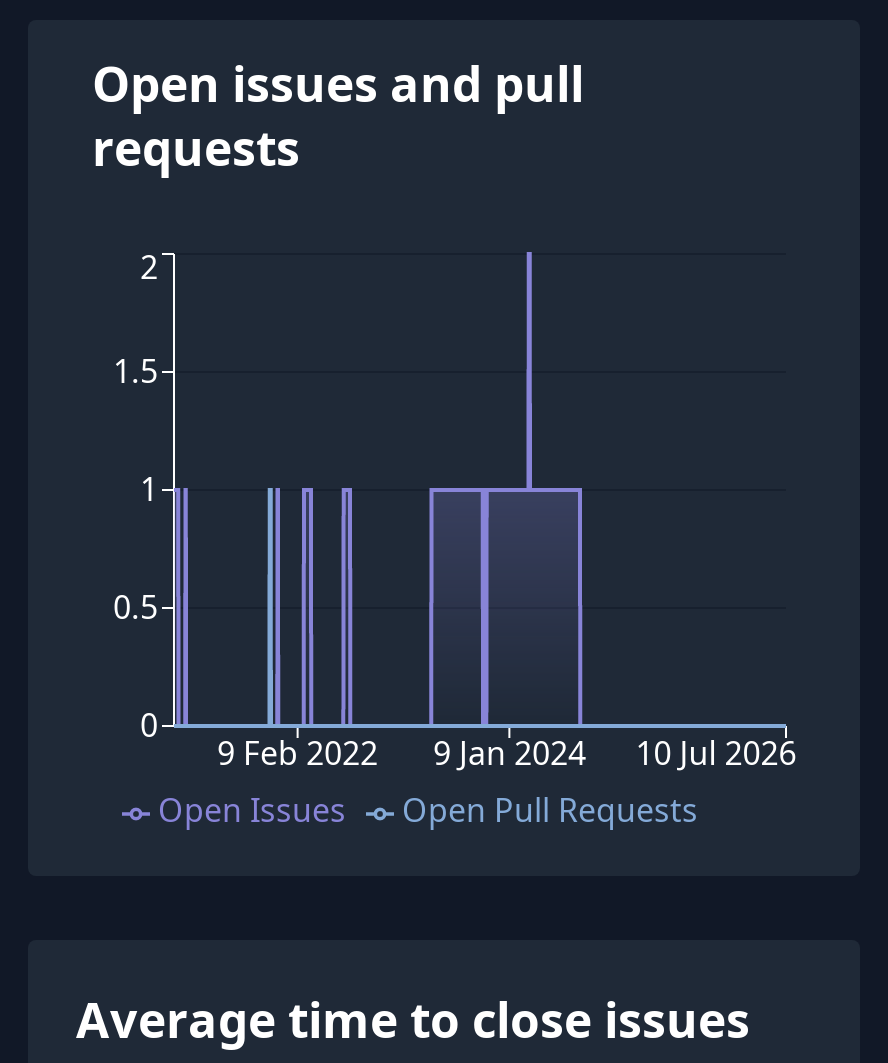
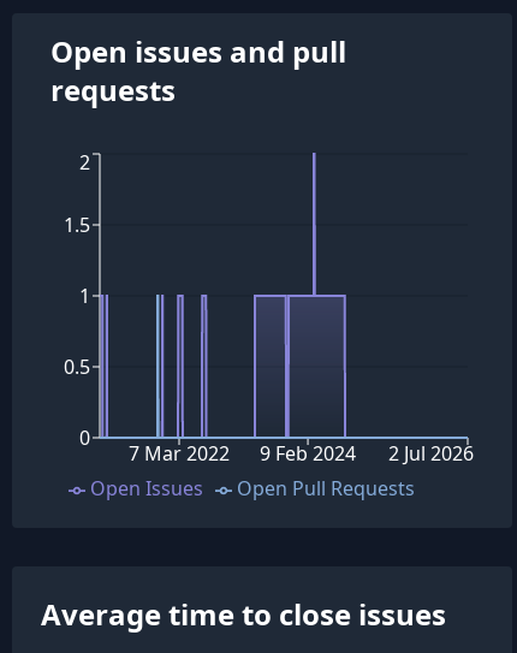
[217,731,796,774] 9 Feb 2022 | 9 Jan 2024 | 10 Jul 2026 -> [129,441,474,467] 7 Mar 2022 | 9 Feb 2024 | 2 Jul 2026

